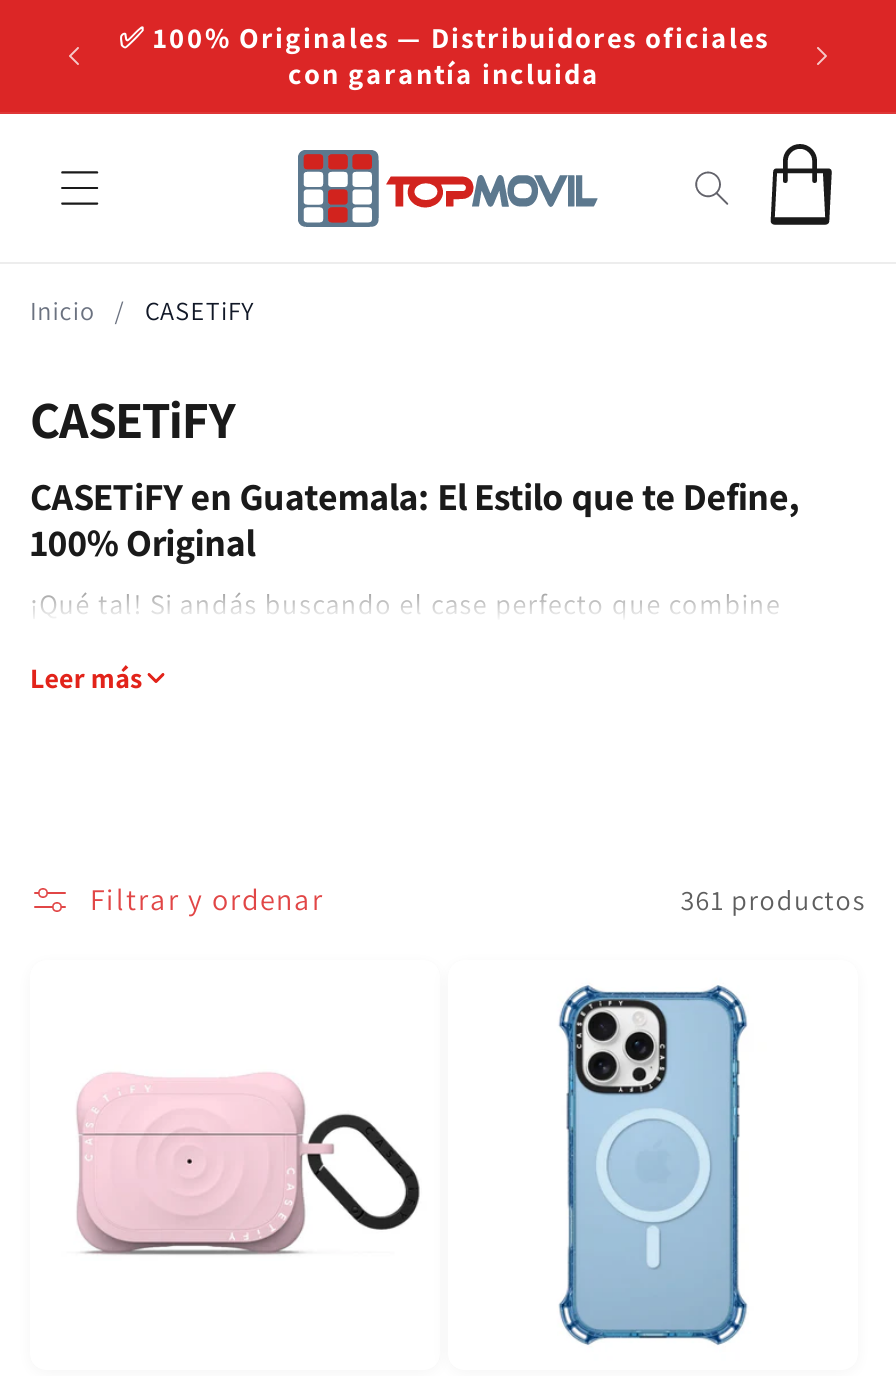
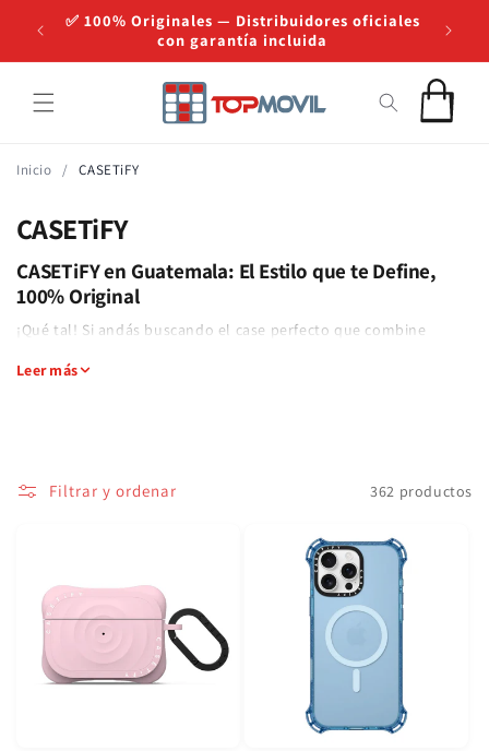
[680,882,866,918] 361 productos -> [370,481,473,501] 362 productos

